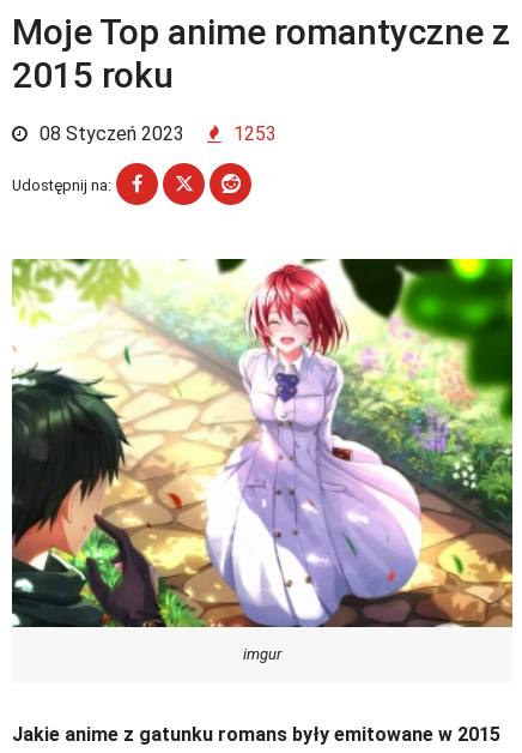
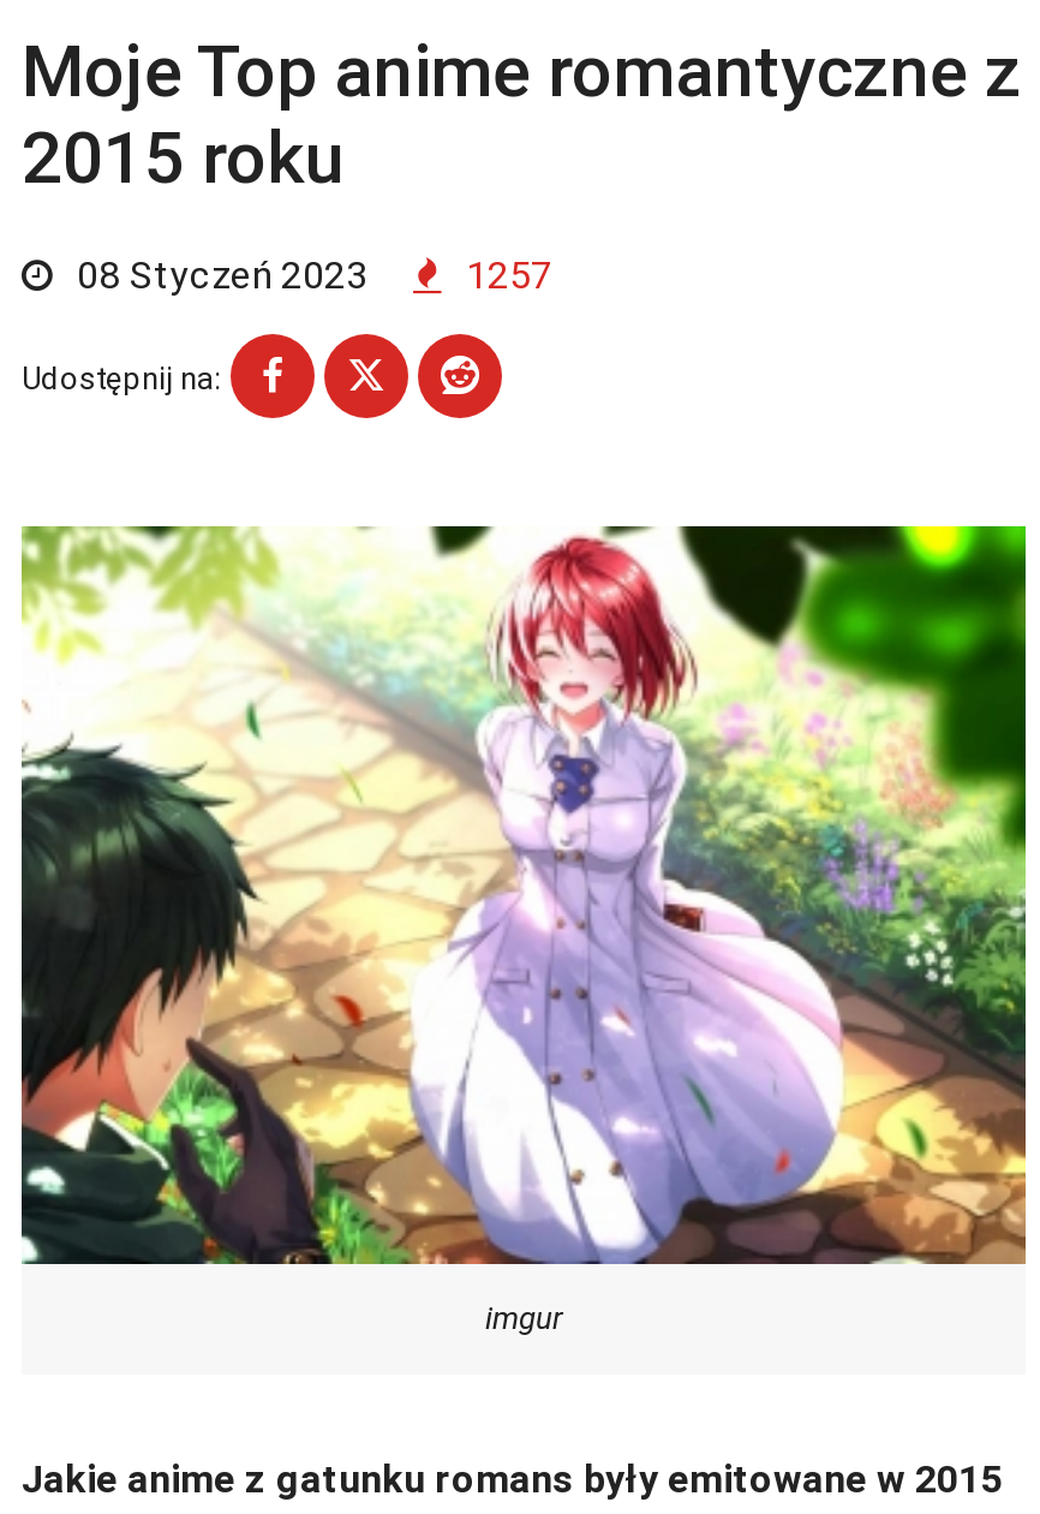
[35,122,277,145] 08 Styczeń 2023 1253 -> [67,252,552,298] 08 Styczeń 2023 1257

